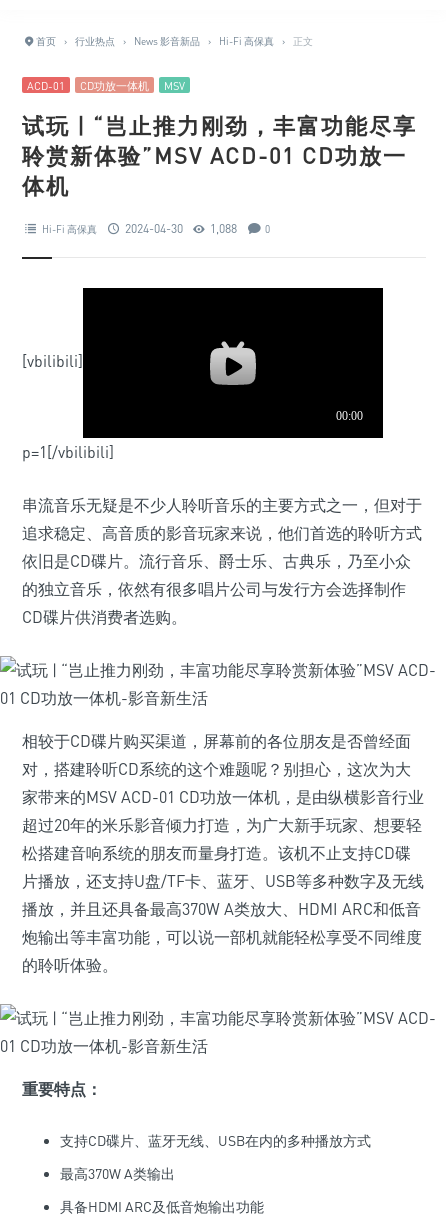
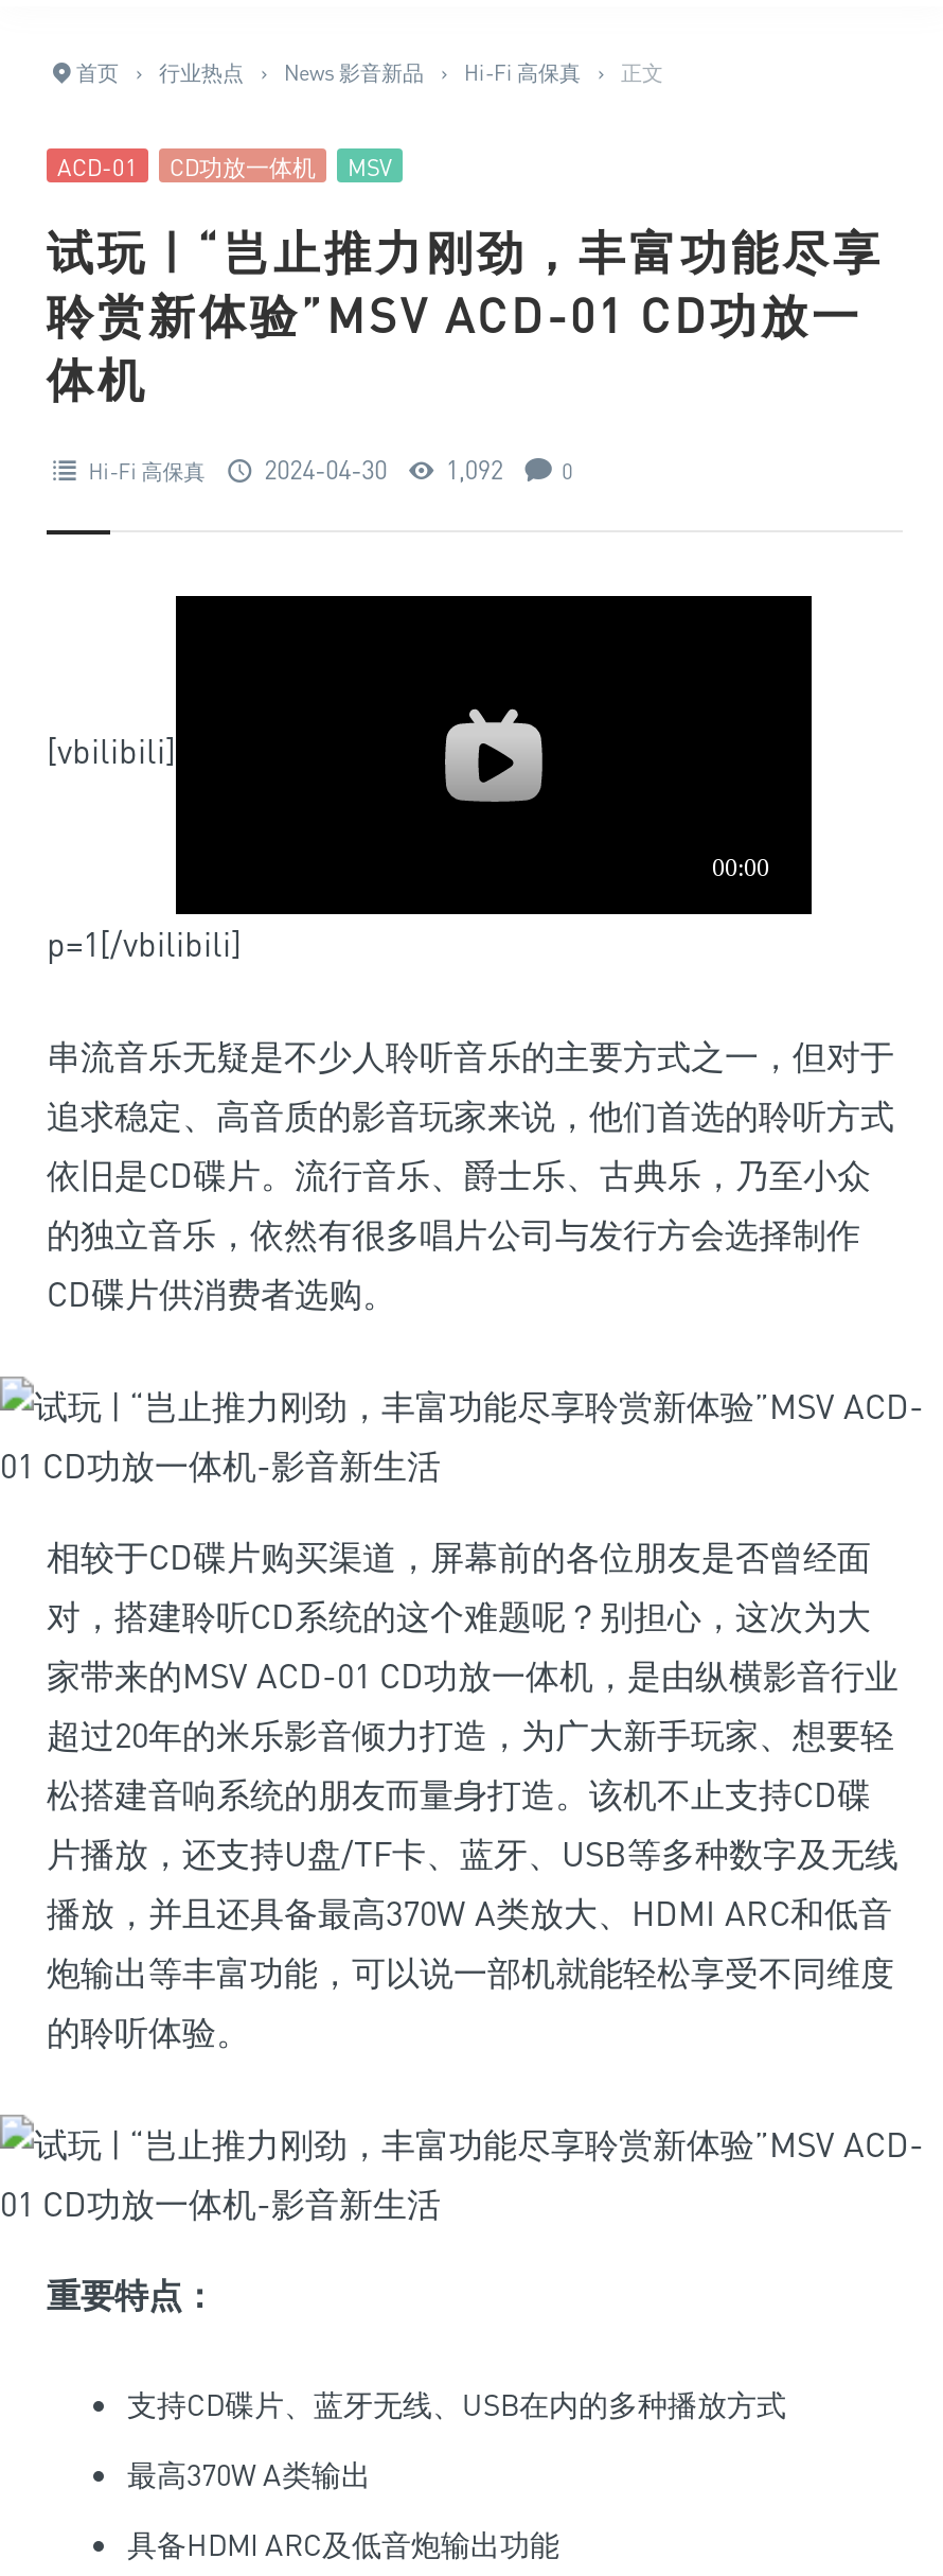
[122,221,237,236] 2024-04-30 1,088 -> [258,454,503,486] 2024-04-30 1,092

